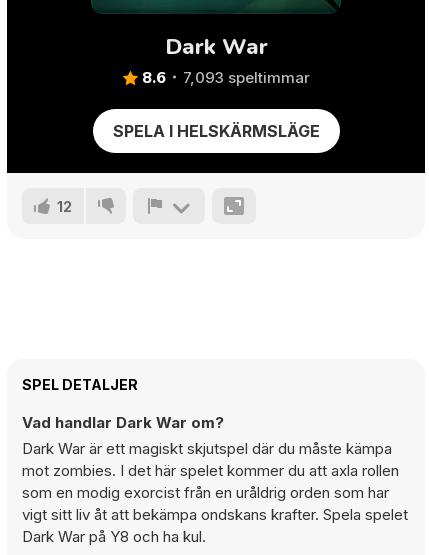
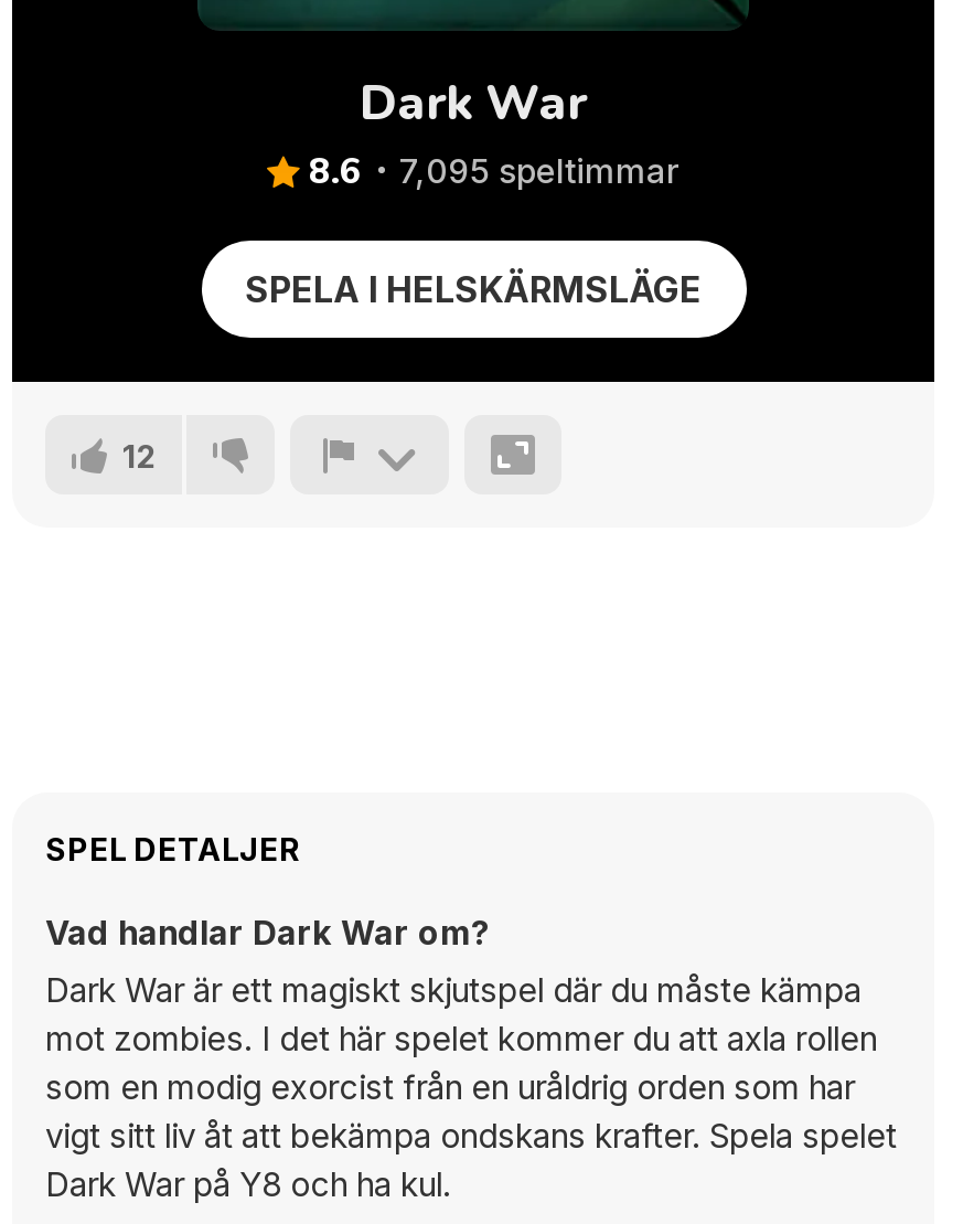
[141,67,309,89] 8.6 7,093 speltimmar -> [309,148,680,196] 8.6 7,095 speltimmar

